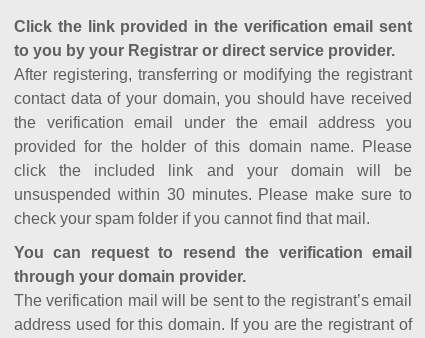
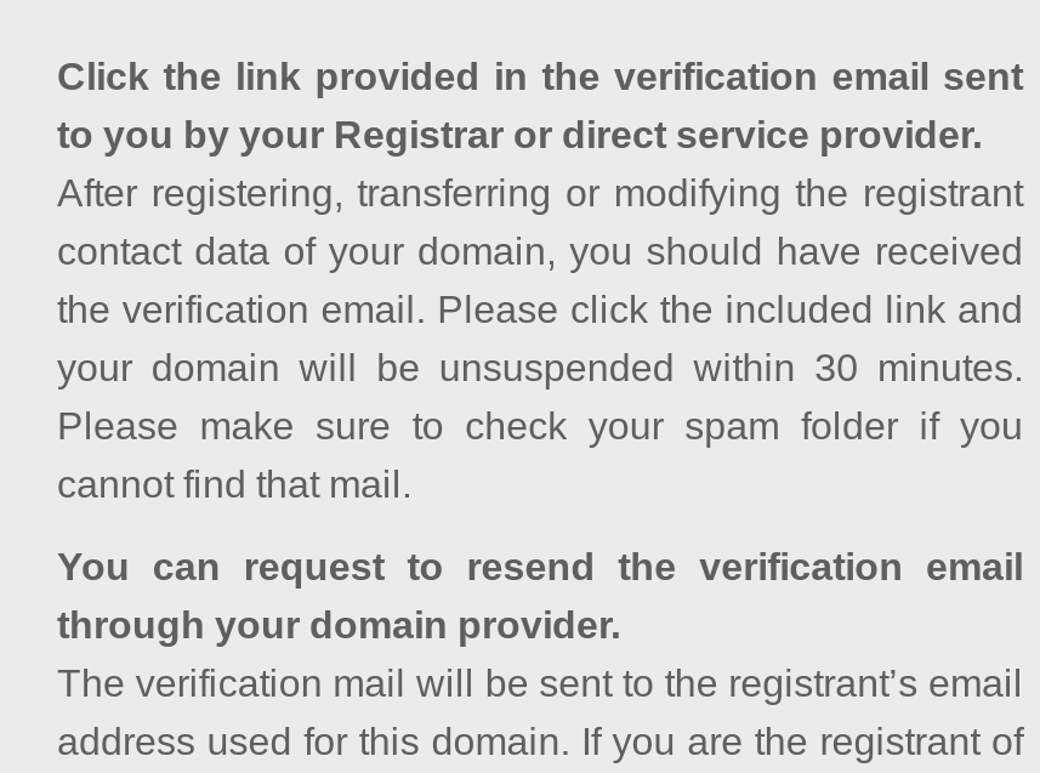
[14,114,412,227] the verification email under the email address you | provided for the holder of this domain name. Please | click the included link and your domain will be | unsuspended within 30 minutes. Please make sure to | check your spam folder if you cannot find that mail. -> [57,289,1023,505] the verification email. Please click the included link and | your domain will be unsuspended within 30 minutes. | Please make sure to check your spam folder if you | cannot find that mail.

